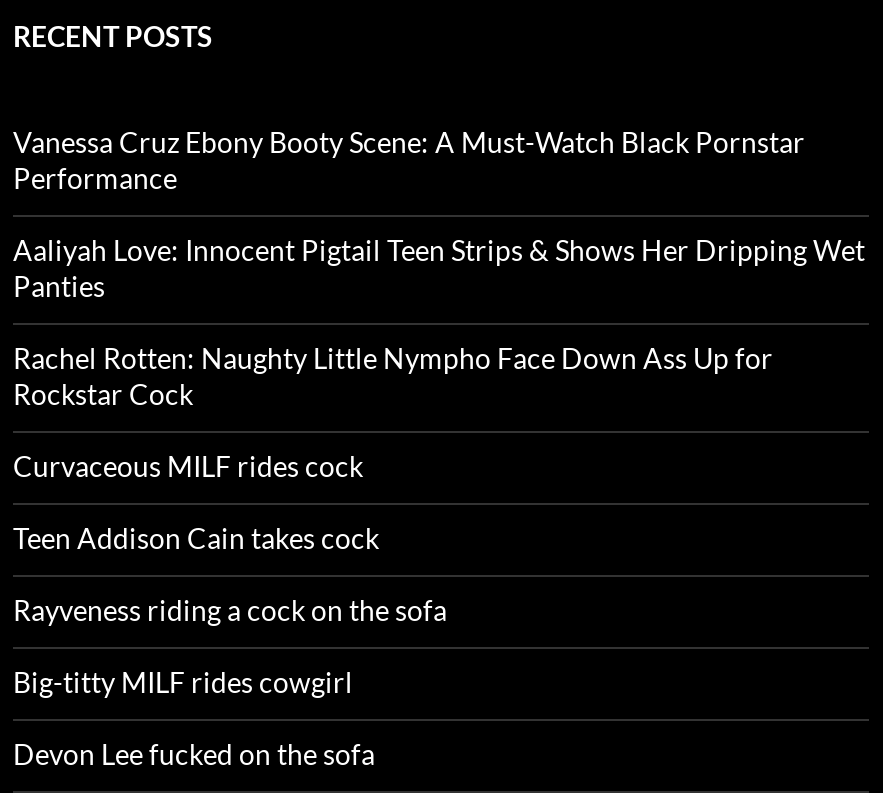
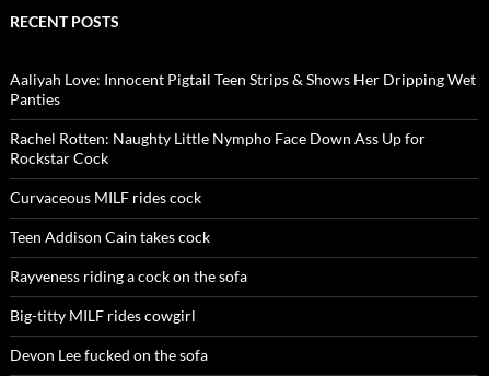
[13,125,805,195] Vanessa Cruz Ebony Booty Scene: A Must-Watch Black Pornstar | Performance -> none

